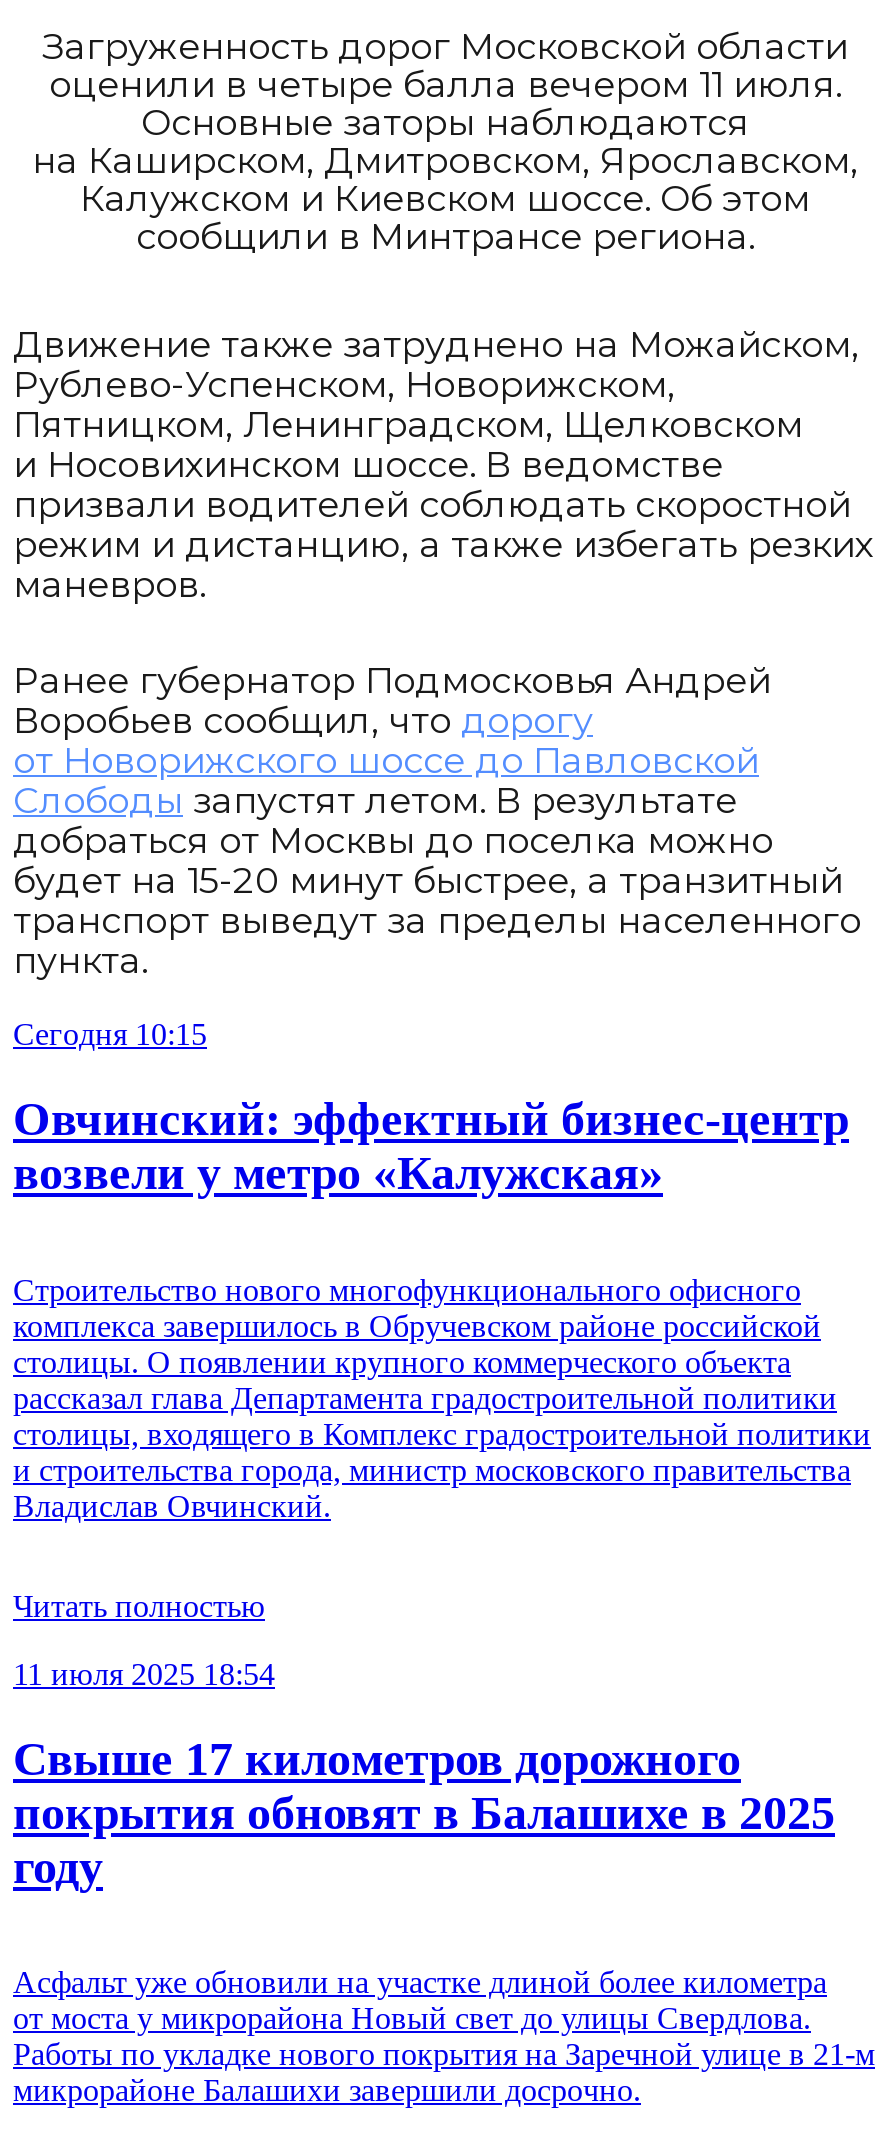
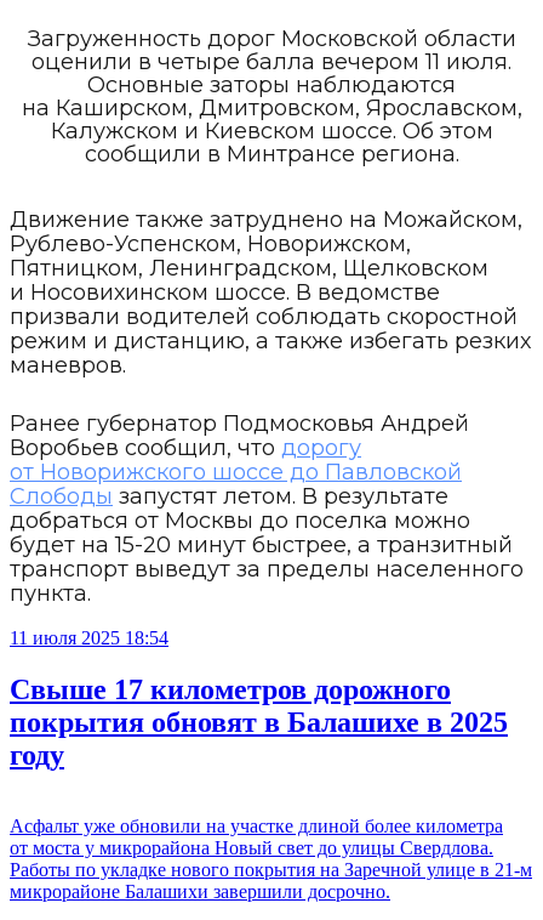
[13,1017,871,1622] Сегодня 10:15 | Овчинский: эффектный бизнес-центр | возвели у метро «Калужская» | Строительство нового многофункционального офисного | комплекса завершилось в Обручевском районе российской | столицы. О появлении крупного коммерческого объекта | рассказал глава Департамента градостроительной политики | столицы, входящего в Комплекс градостроительной политики | и строительства города, министр московского правительства | Владислав Овчинский. | Читать полностью -> none

